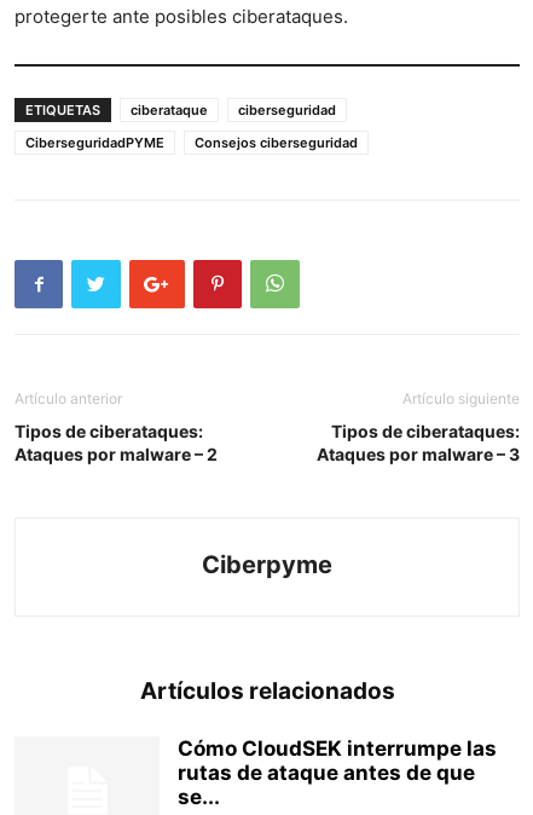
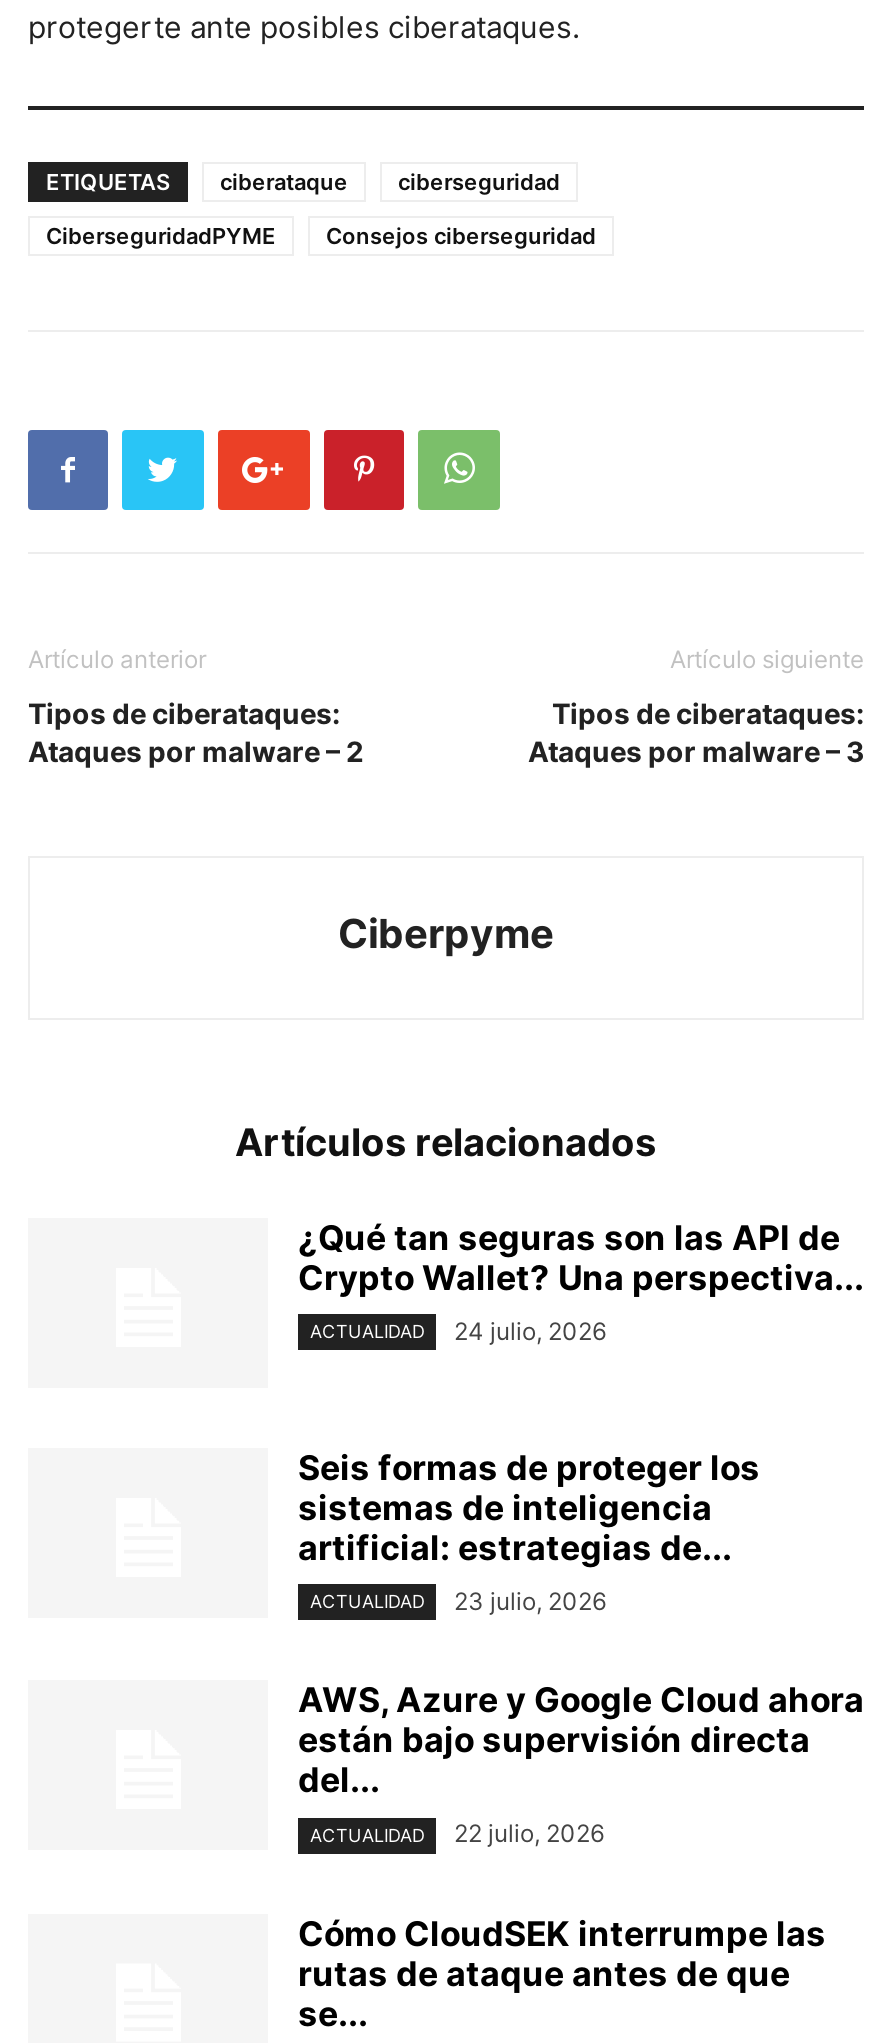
none -> [298,1218,864,1346] ¿Qué tan seguras son las API de | Crypto Wallet? Una perspectiva... | ACTUALIDAD | 24 julio, 2026
none -> [298,1448,864,1849] Seis formas de proteger los | sistemas de inteligencia | artificial: estrategias de... | ACTUALIDAD | 23 julio, 2026 | AWS, Azure y Google Cloud ahora | están bajo supervisión directa | del... | ACTUALIDAD | 22 julio, 2026

